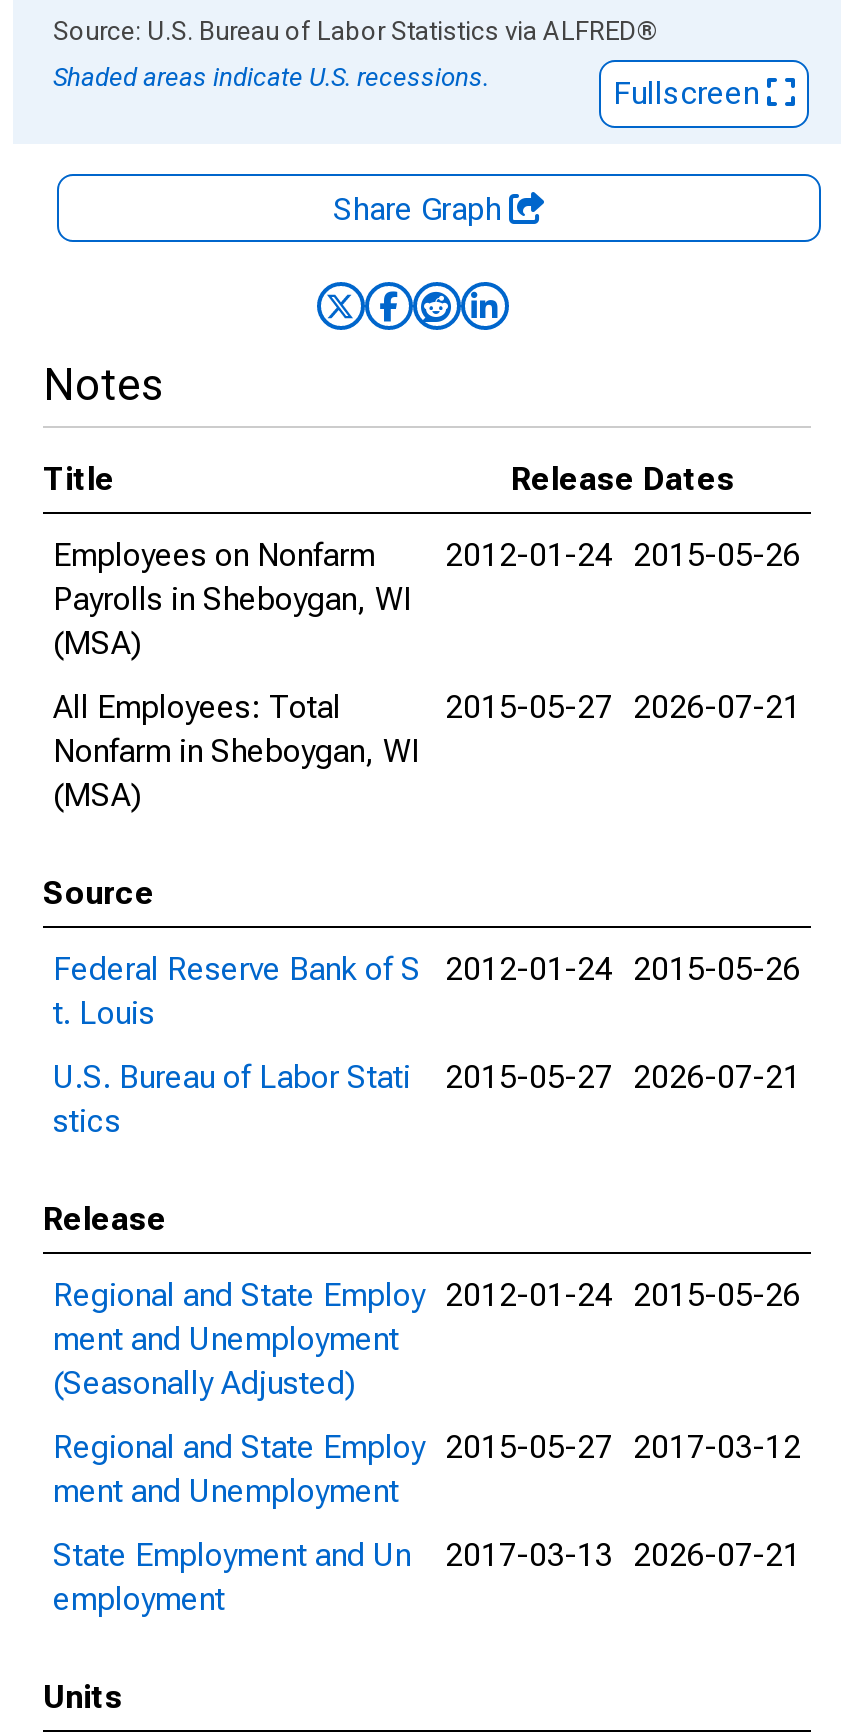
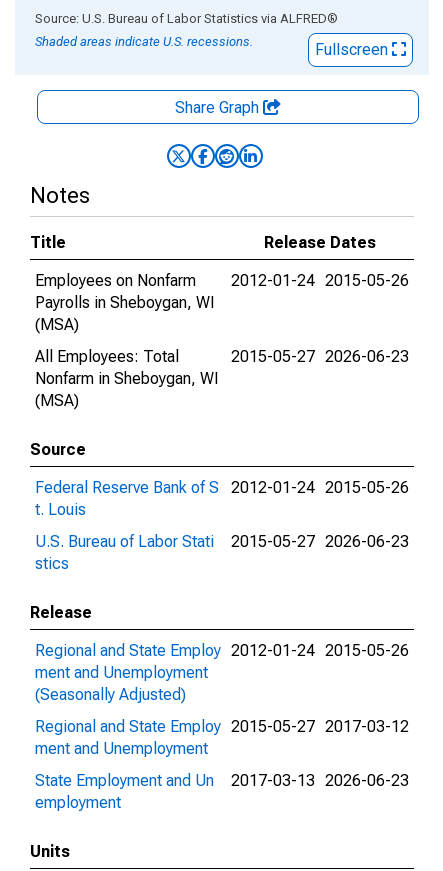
[445,688,801,726] 2015-05-27 2026-07-21 -> [231,347,409,366] 2015-05-27 2026-06-23
[53,1058,801,1096] U.S. Bureau of Labor Stati 2015-05-27 2026-07-21 -> [35,532,409,551] U.S. Bureau of Labor Stati 2015-05-27 2026-06-23
[53,1536,801,1574] State Employment and Un 2017-03-13 2026-07-21 -> [35,771,409,790] State Employment and Un 2017-03-13 2026-06-23

